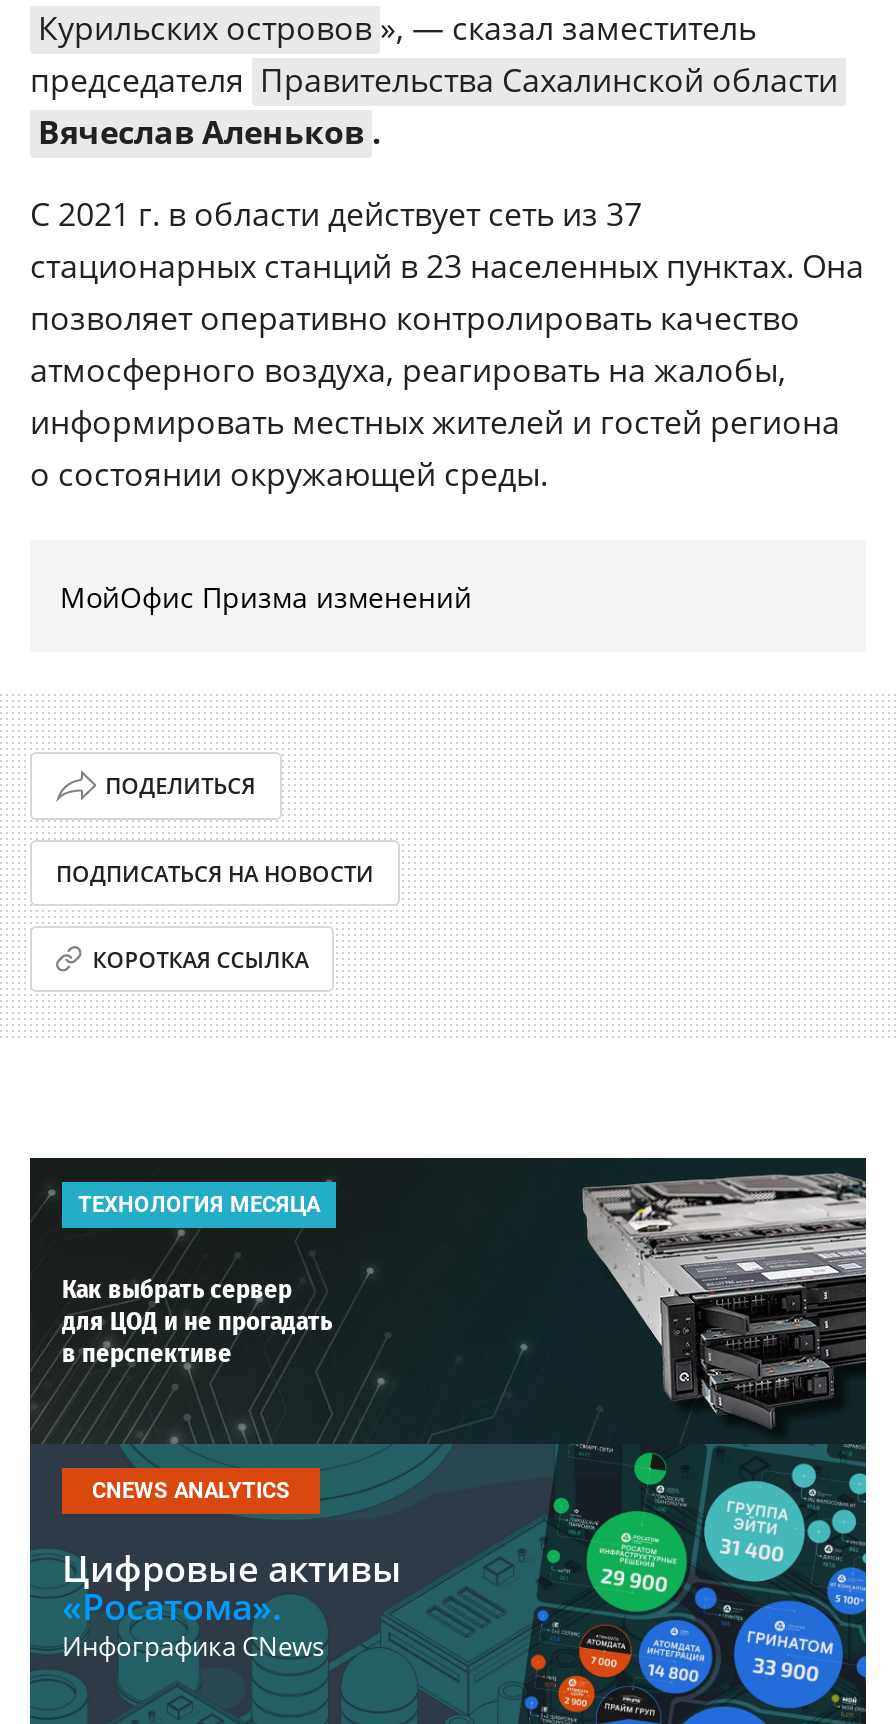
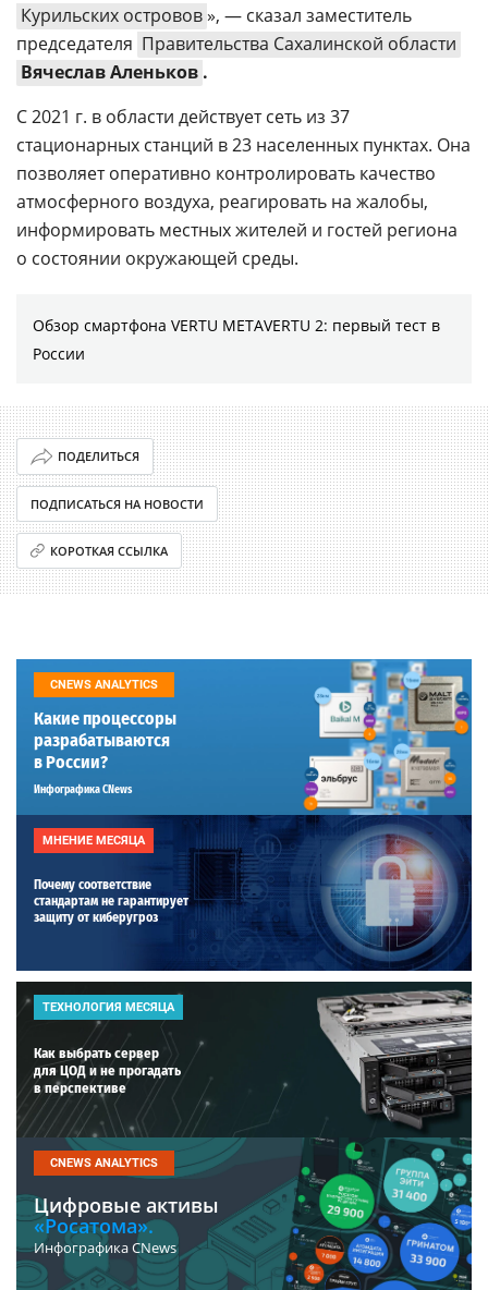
[60,578,472,616] МойОфис Призма изменений -> [33,315,440,364] Обзор смартфона VERTU METAVERTU 2: первый тест в | России
none -> [15,658,473,972] [image] | CNEWS ANALYTICS | Какие процессоры | разрабатываются | в России? | Инфографика CNews
none -> [34,833,188,925] МНЕНИЕ МЕСЯЦА | Почему соответствие | стандартам не гарантирует | защиту от киберугроз

